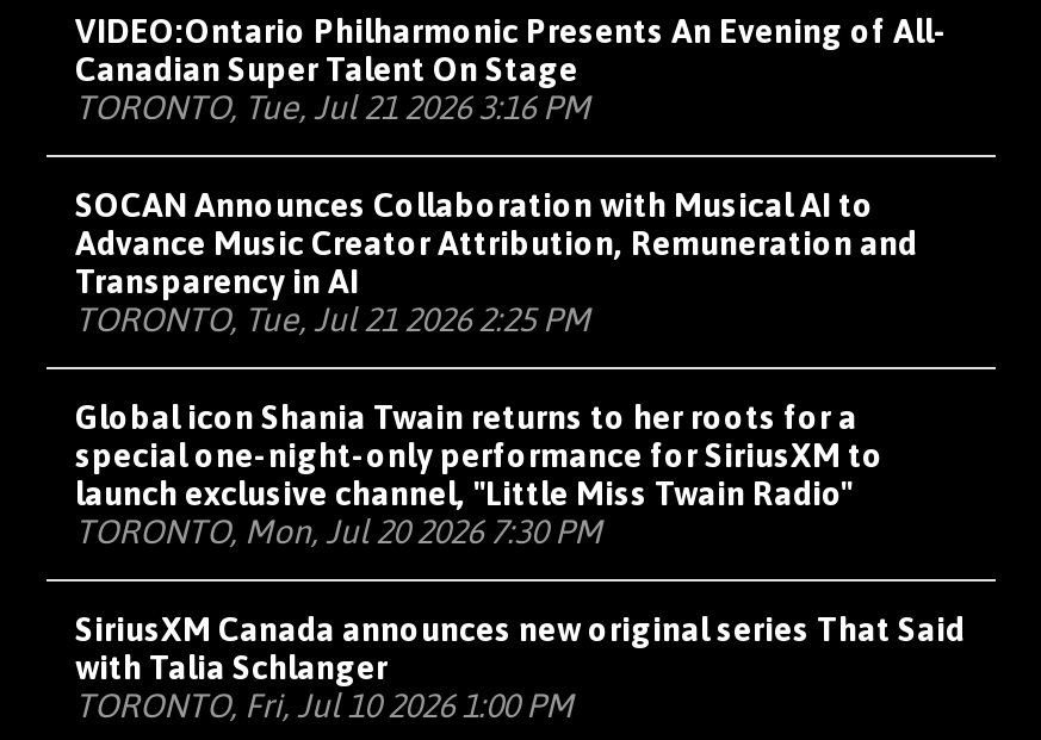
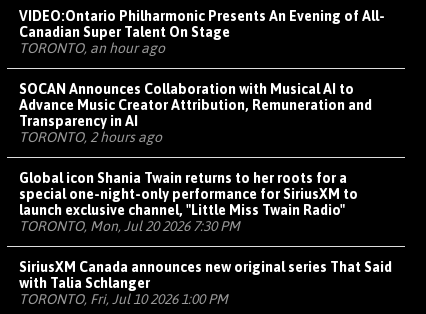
[75,87,590,125] TORONTO, Tue, Jul 21 2026 3:16 PM -> [19,40,165,56] TORONTO, an hour ago
[75,299,590,337] TORONTO, Tue, Jul 21 2026 2:25 PM -> [19,129,162,145] TORONTO, 2 hours ago

